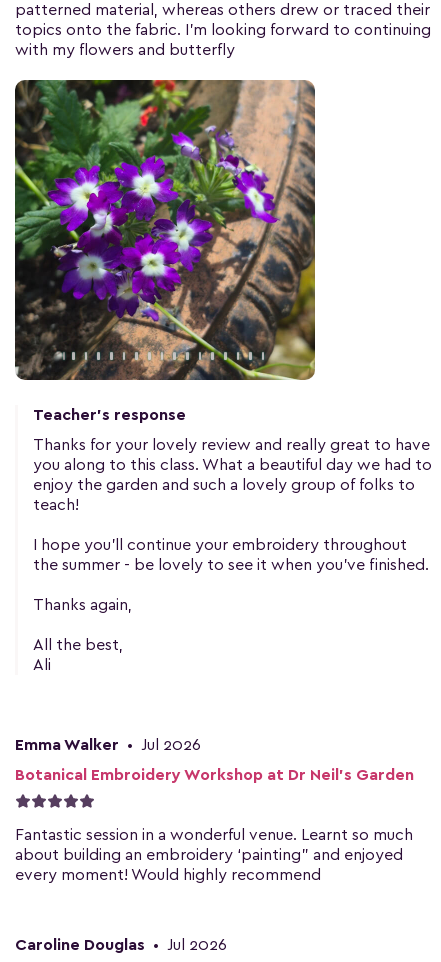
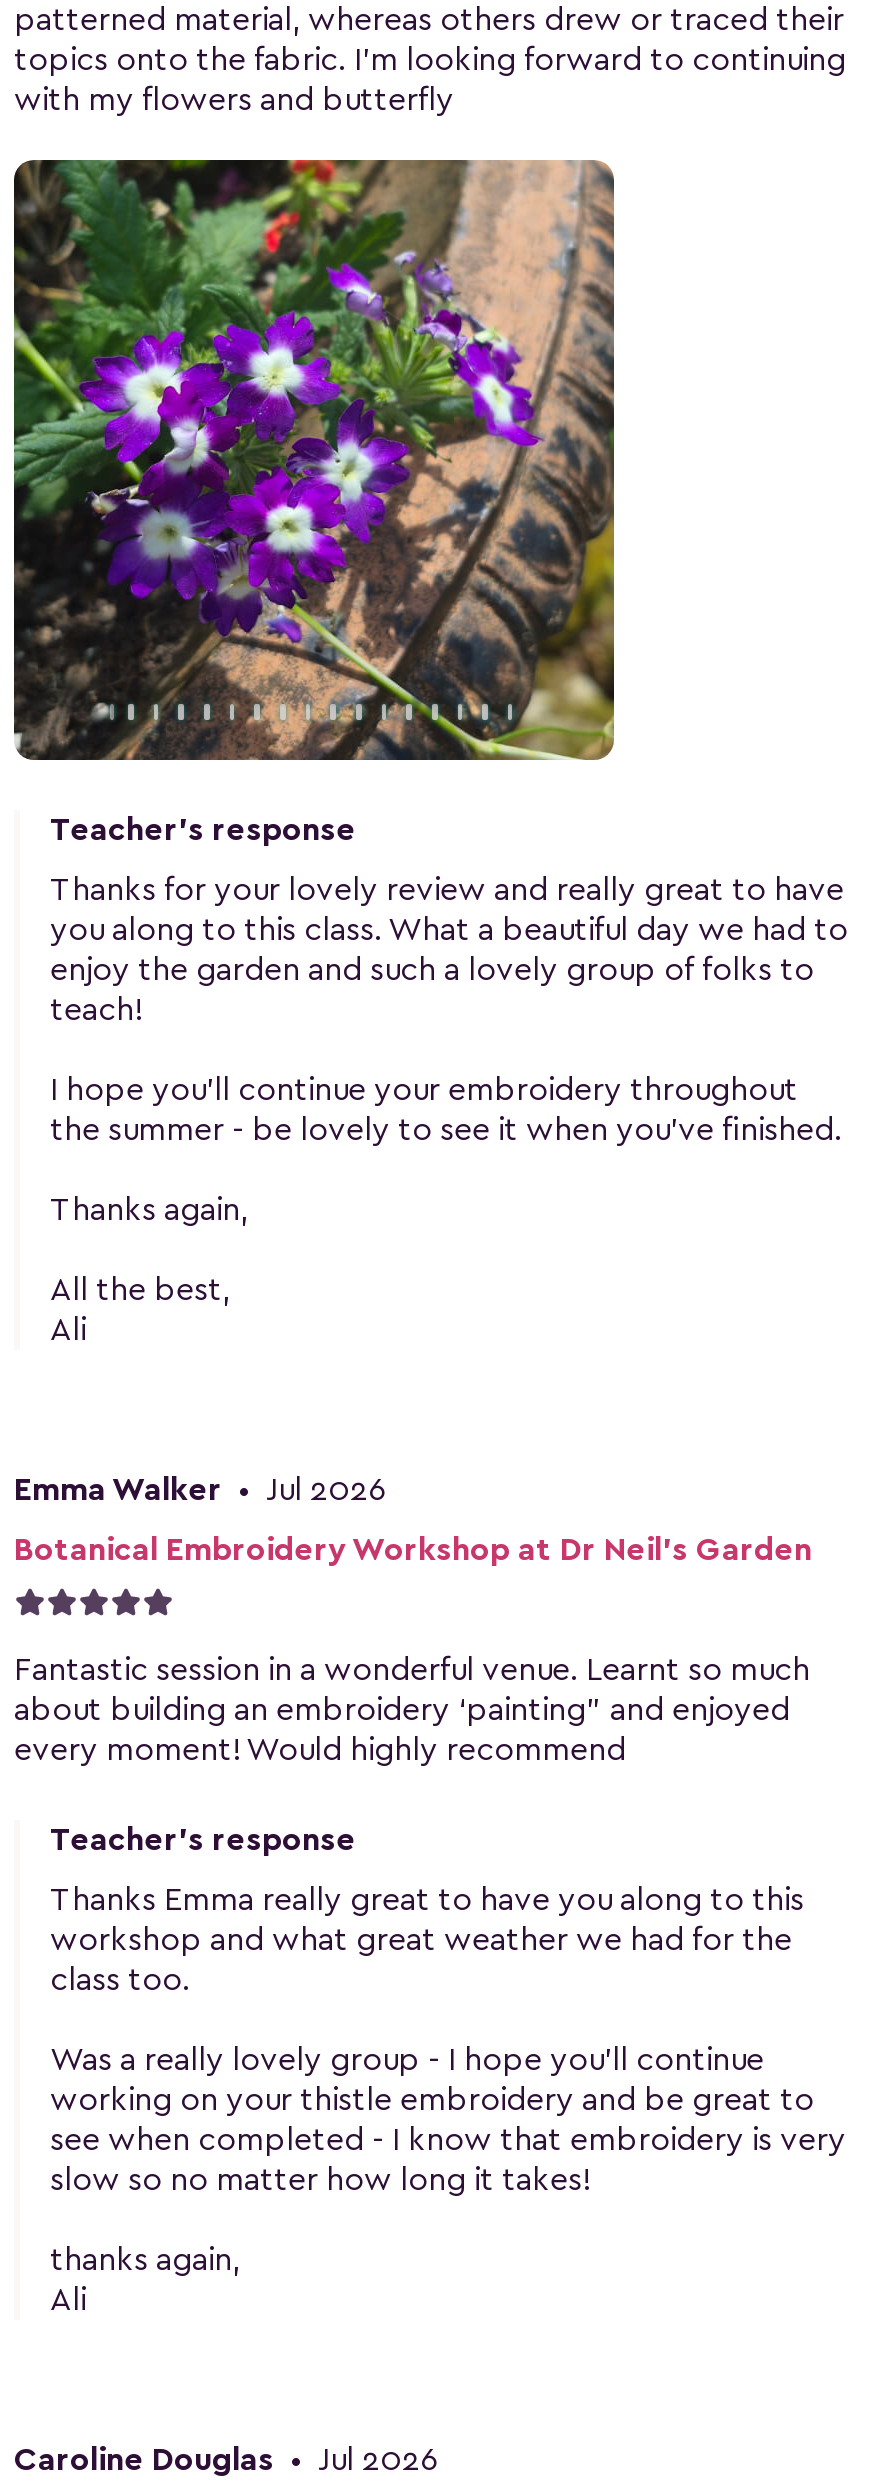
none -> [50,1825,846,2317] Teacher's response | Thanks Emma really great to have you along to this | workshop and what great weather we had for the | class too. | Was a really lovely group - I hope you'll continue | working on your thistle embroidery and be great to | see when completed - I know that embroidery is very | slow so no matter how long it takes! | thanks again, | Ali

